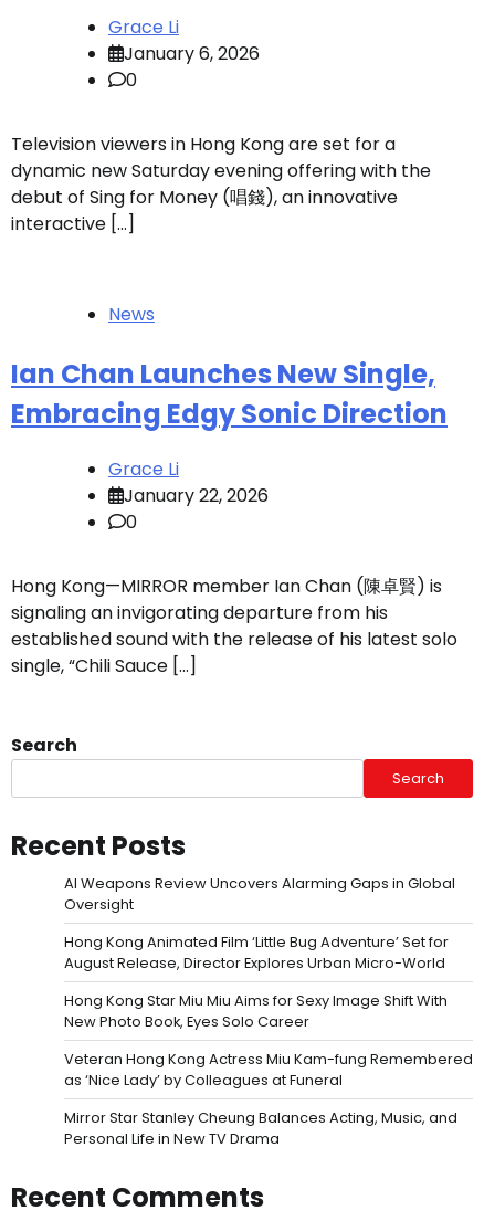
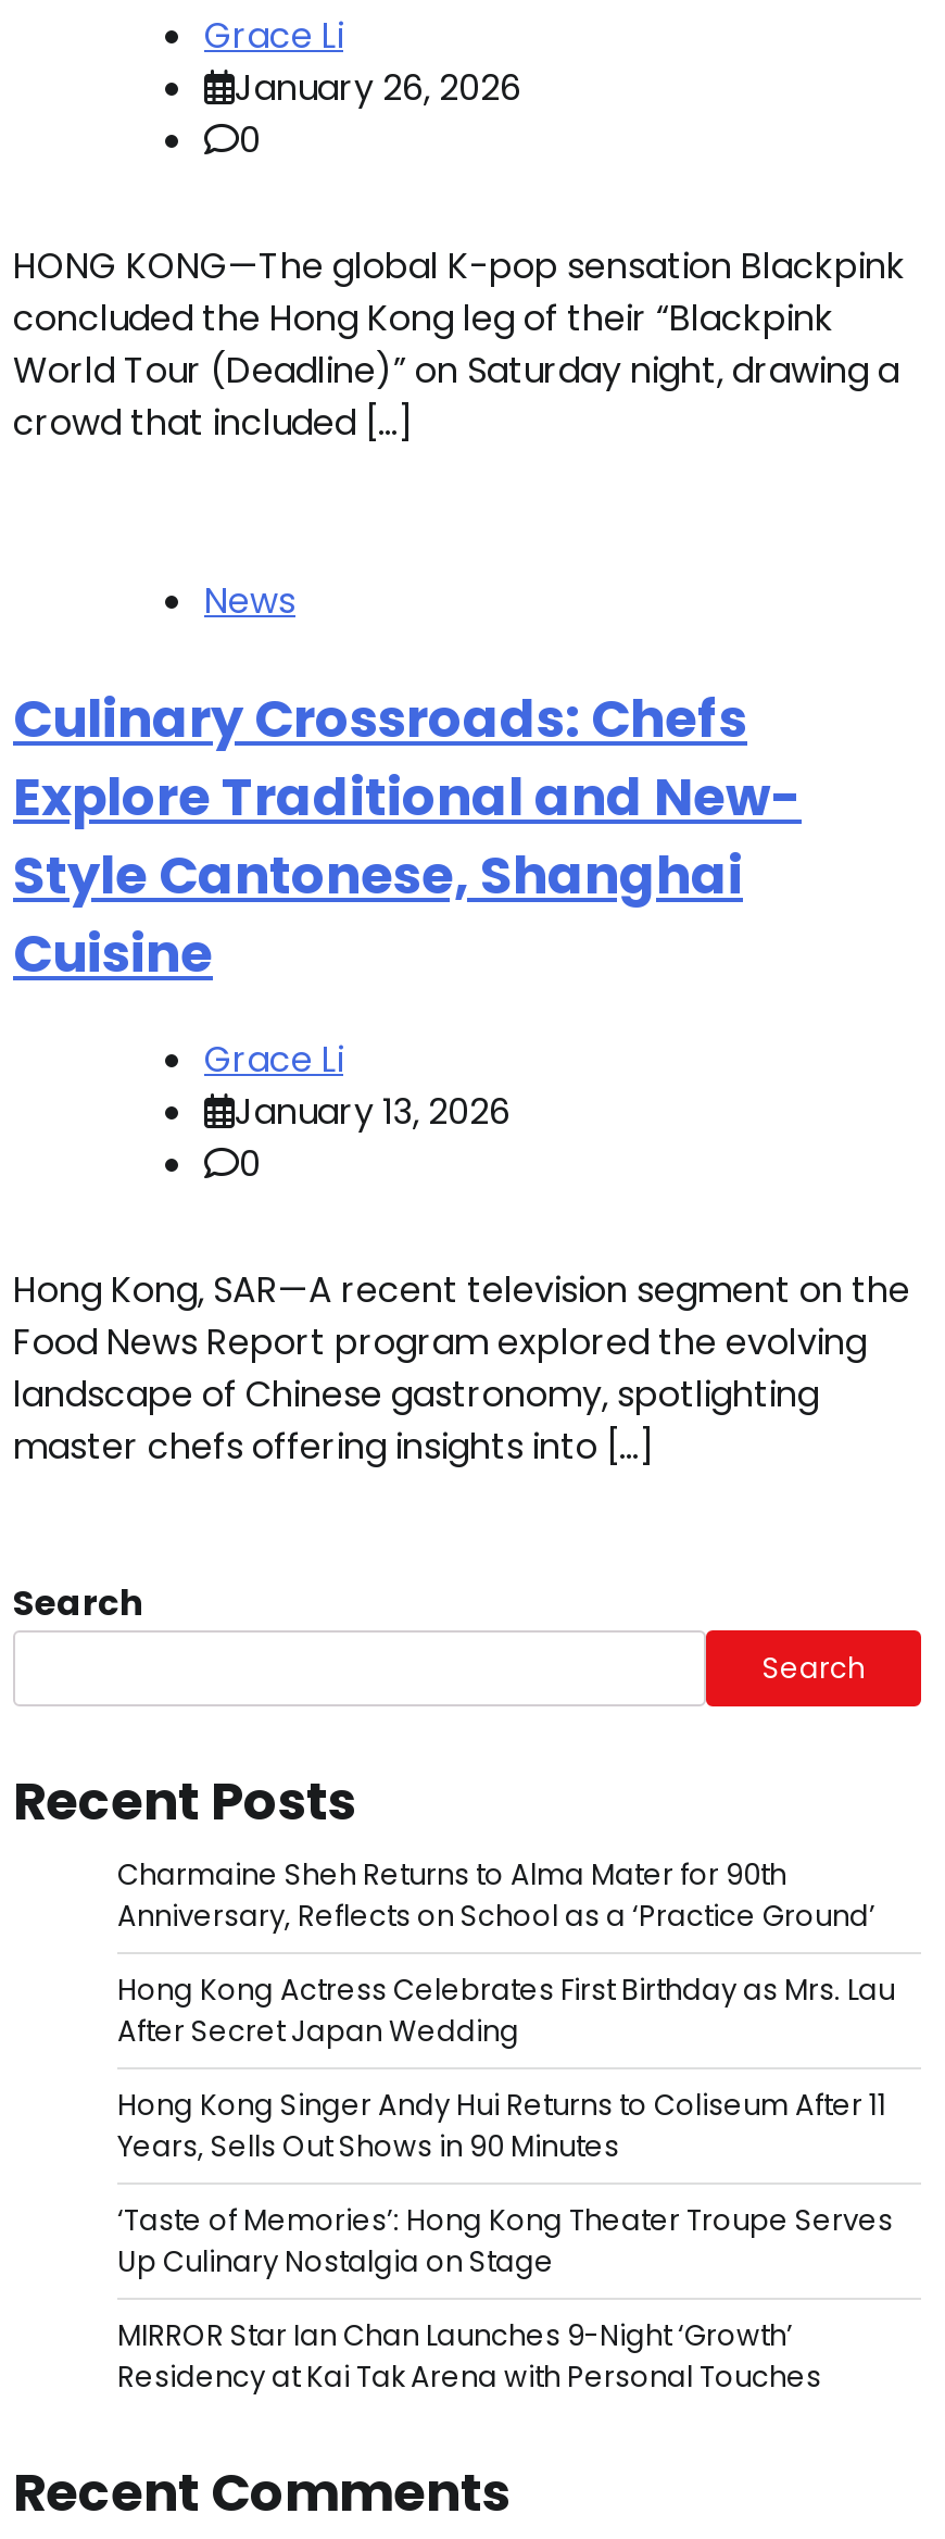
[124,41,260,67] January 6, 2026 -> [235,62,521,112] January 26, 2026
[11,132,431,237] Television viewers in Hong Kong are set for a | dynamic new Saturday evening offering with the | debut of Sing for Money (唱錢), an innovative | interactive […] -> [13,241,906,447] HONG KONG—The global K-pop sensation Blackpink | concluded the Hong Kong leg of their “Blackpink | World Tour (Deadline)” on Saturday night, drawing a | crowd that included […]
[11,356,448,432] Ian Chan Launches New Single, | Embracing Edgy Sonic Direction -> [13,682,802,988] Culinary Crossroads: Chefs | Explore Traditional and New- | Style Cantonese, Shanghai | Cuisine
[124,483,269,508] January 22, 2026 -> [235,1088,511,1138] January 13, 2026
[11,574,457,679] Hong Kong—MIRROR member Ian Chan (陳卓賢) is | signaling an invigorating departure from his | established sound with the release of his latest solo | single, “Chili Sauce […] -> [13,1266,910,1473] Hong Kong, SAR—A recent television segment on the | Food News Report program explored the evolving | landscape of Chinese gastronomy, spotlighting | master chefs offering insights into […]
[64,873,455,915] AI Weapons Review Uncovers Alarming Gaps in Global | Oversight -> [117,1856,875,1938] Charmaine Sheh Returns to Alma Mater for 90th | Anniversary, Reflects on School as a ‘Practice Ground’
[64,932,449,974] Hong Kong Animated Film ‘Little Bug Adventure’ Set for | August Release, Director Explores Urban Micro-World -> [117,1971,895,2053] Hong Kong Actress Celebrates First Birthday as Mrs. Lau | After Secret Japan Wedding
[64,990,448,1032] Hong Kong Star Miu Miu Aims for Sexy Image Shift With | New Photo Book, Eyes Solo Career -> [117,2086,886,2169] Hong Kong Singer Andy Hui Returns to Coliseum After 11 | Years, Sells Out Shows in 90 Minutes
[64,1049,473,1091] Veteran Hong Kong Actress Miu Kam-fung Remembered | as ‘Nice Lady’ by Colleagues at Funeral -> [117,2201,893,2284] ‘Taste of Memories’: Hong Kong Theater Troupe Serves | Up Culinary Nostalgia on Stage
[64,1107,457,1149] Mirror Star Stanley Cheung Balances Acting, Music, and | Personal Life in New TV Drama -> [117,2316,821,2399] MIRROR Star Ian Chan Launches 9-Night ‘Growth’ | Residency at Kai Tak Arena with Personal Touches

